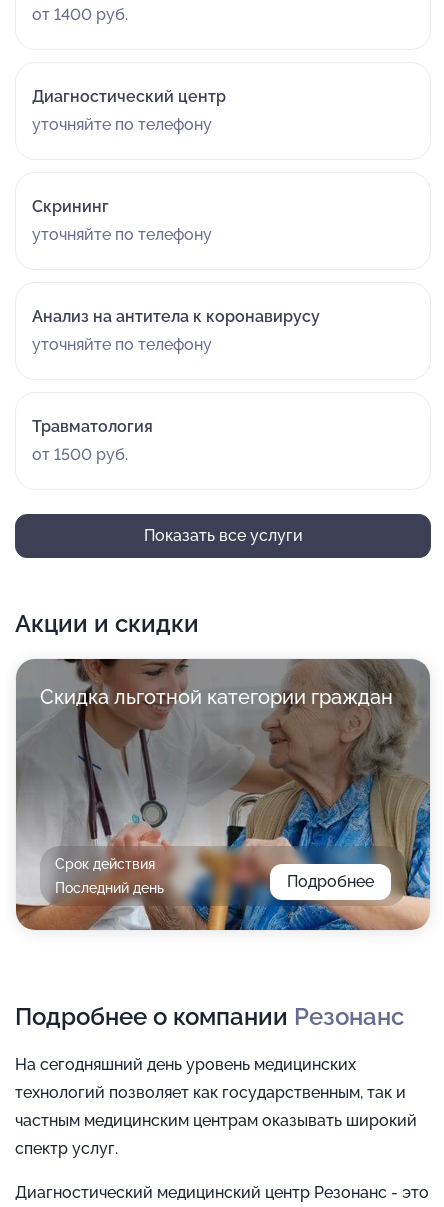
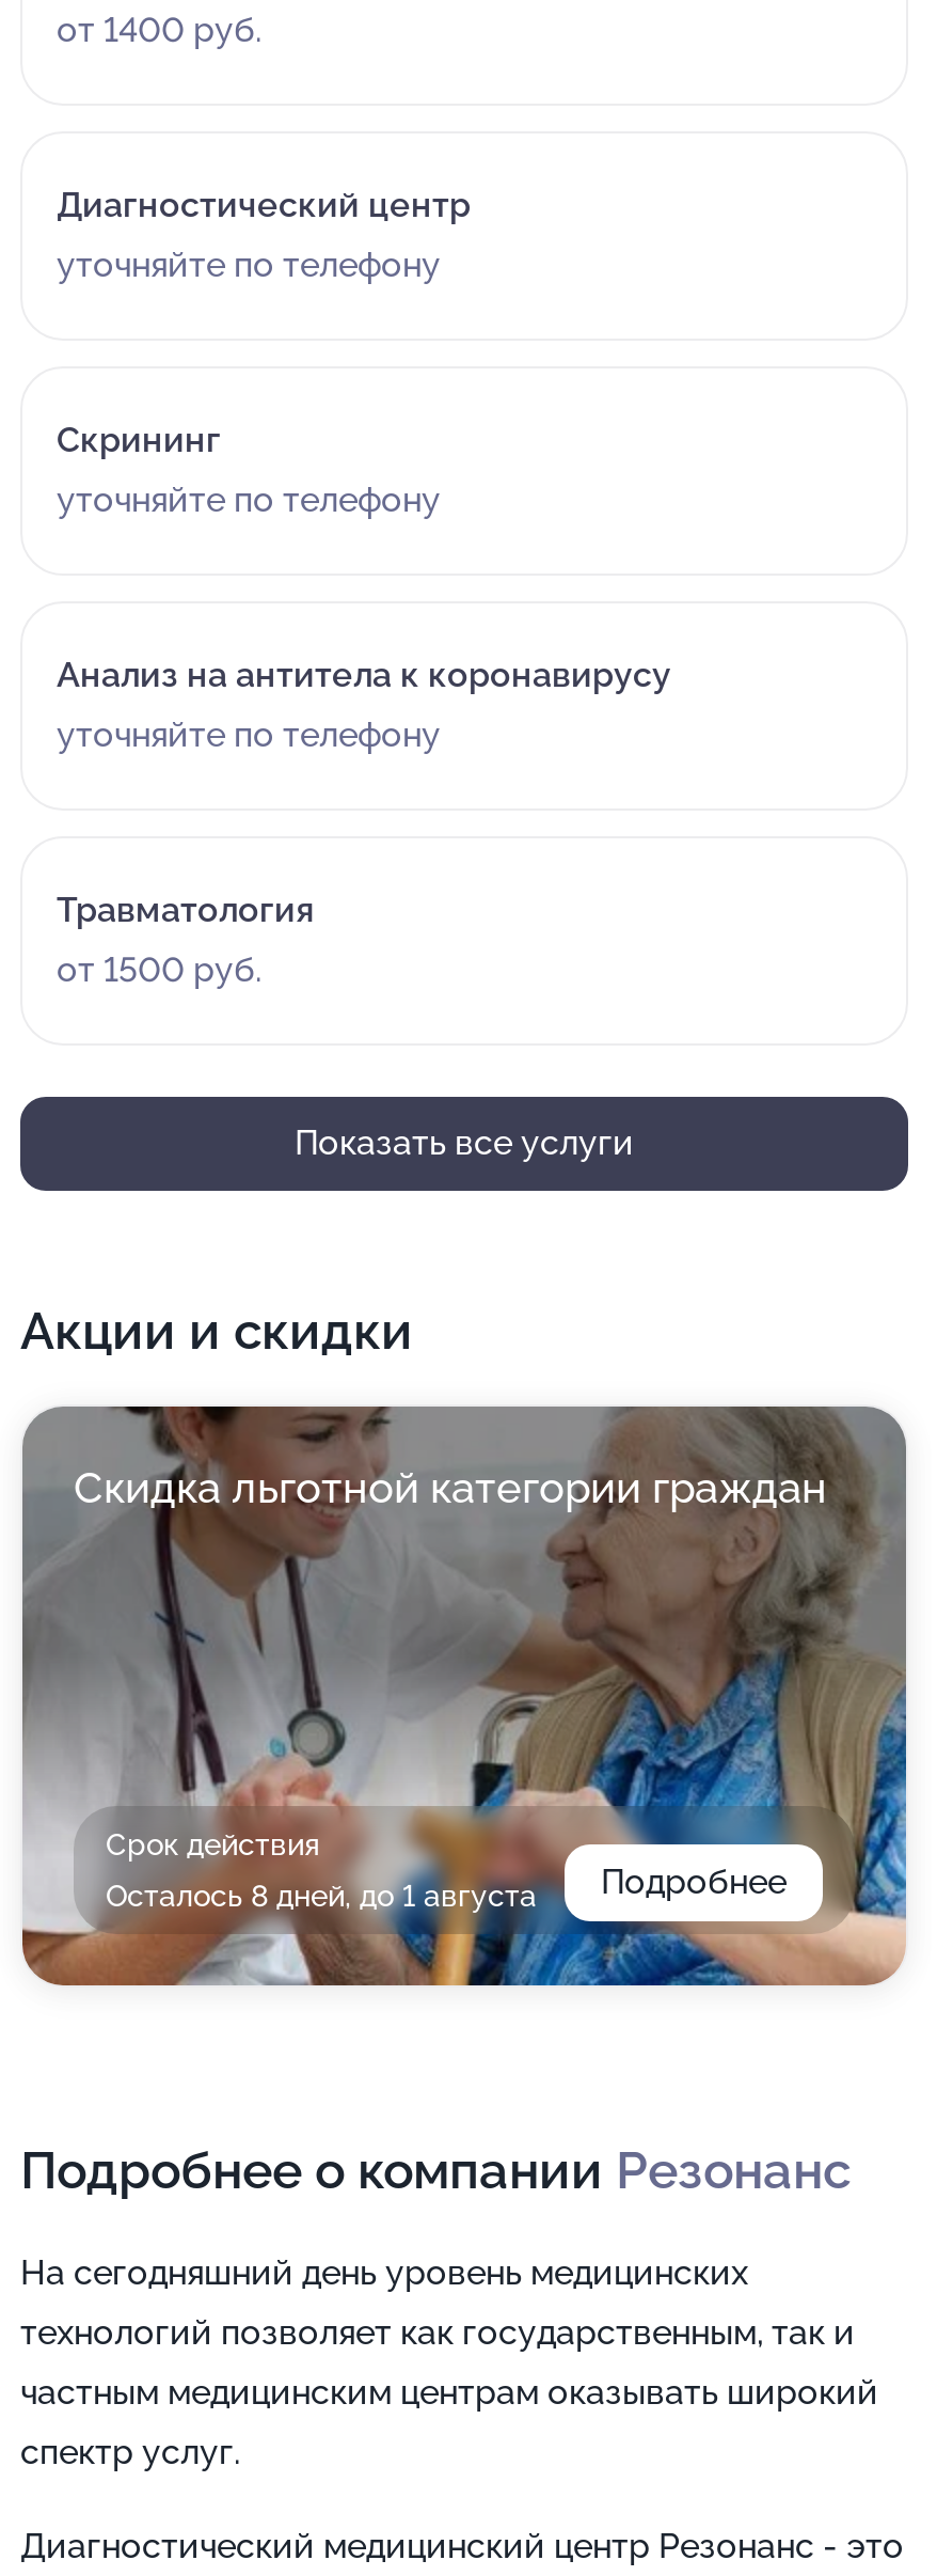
[55,880,164,896] Последний день -> [106,1879,537,1913] Осталось 8 дней, до 1 августа

